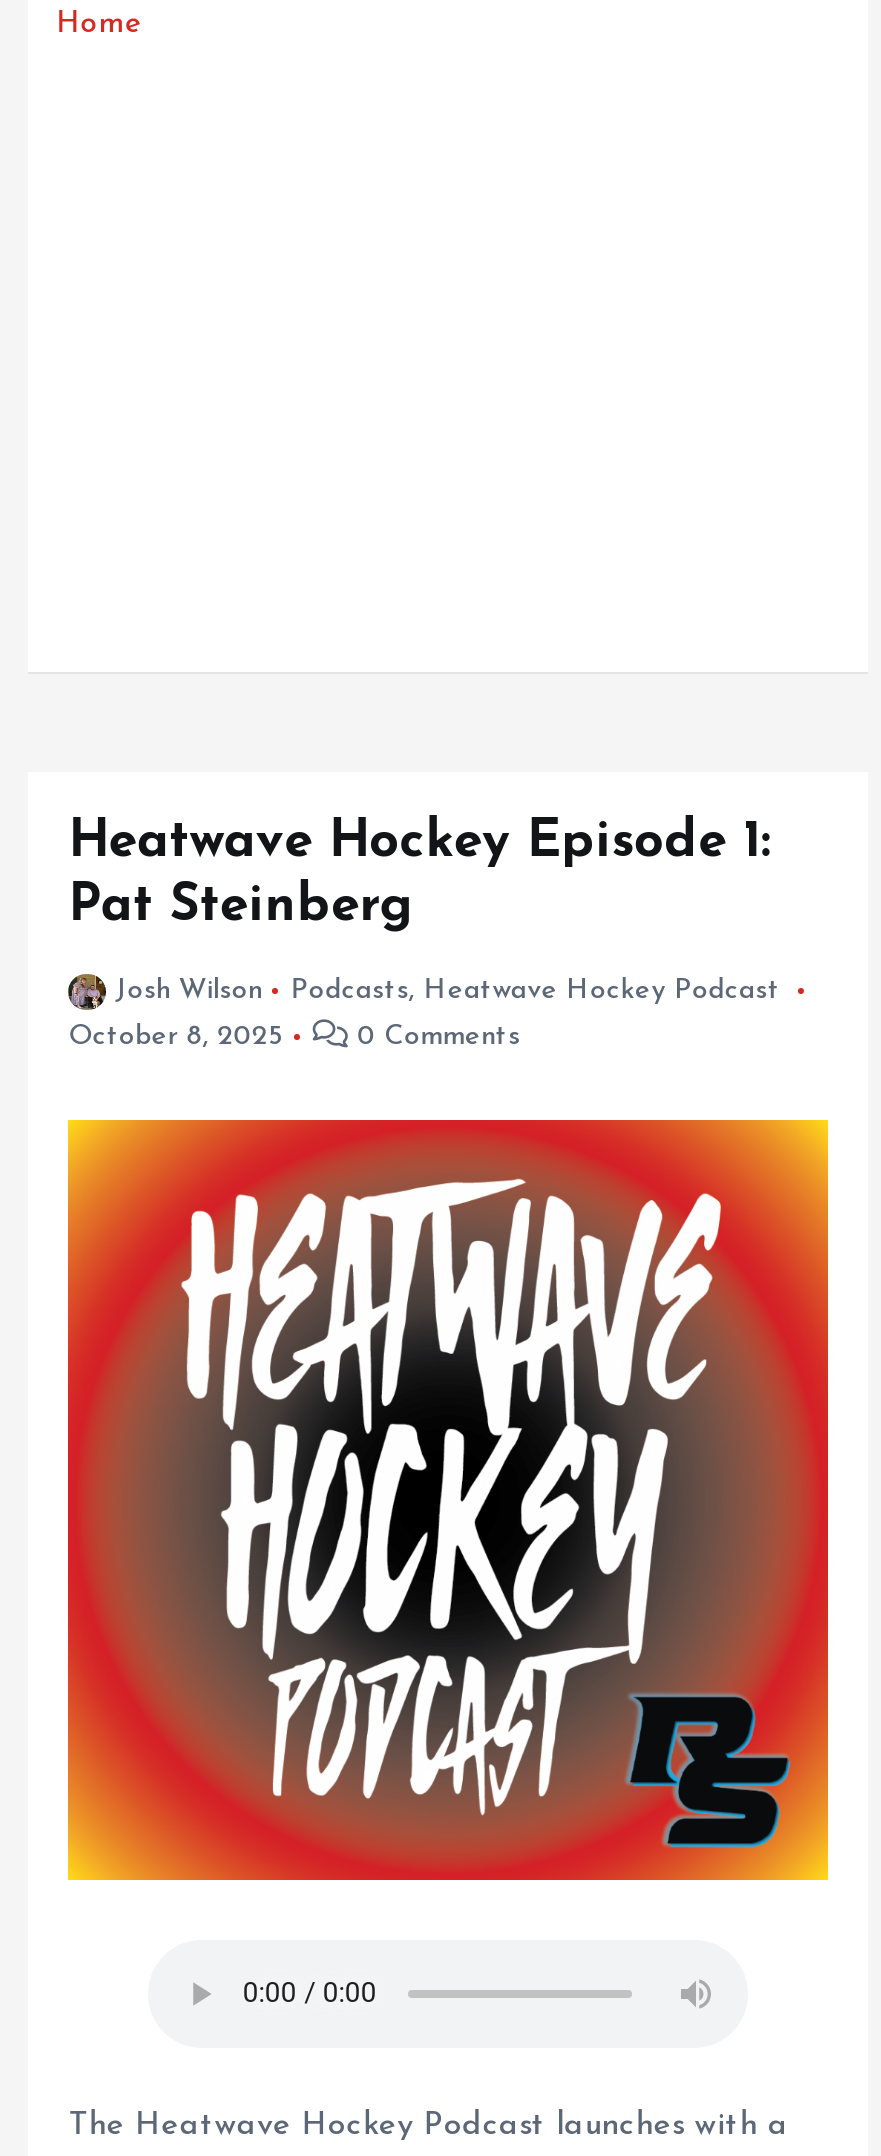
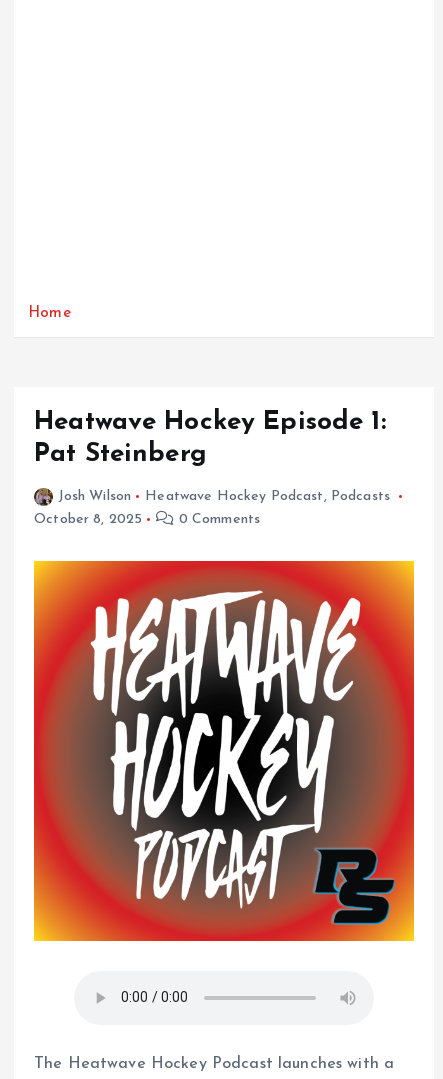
moved [56,10,141,40] -> [28,306,71,321]: Home
[291,976,780,1006] Podcasts, Heatwave Hockey Podcast -> [145,489,390,504] Heatwave Hockey Podcast, Podcasts

